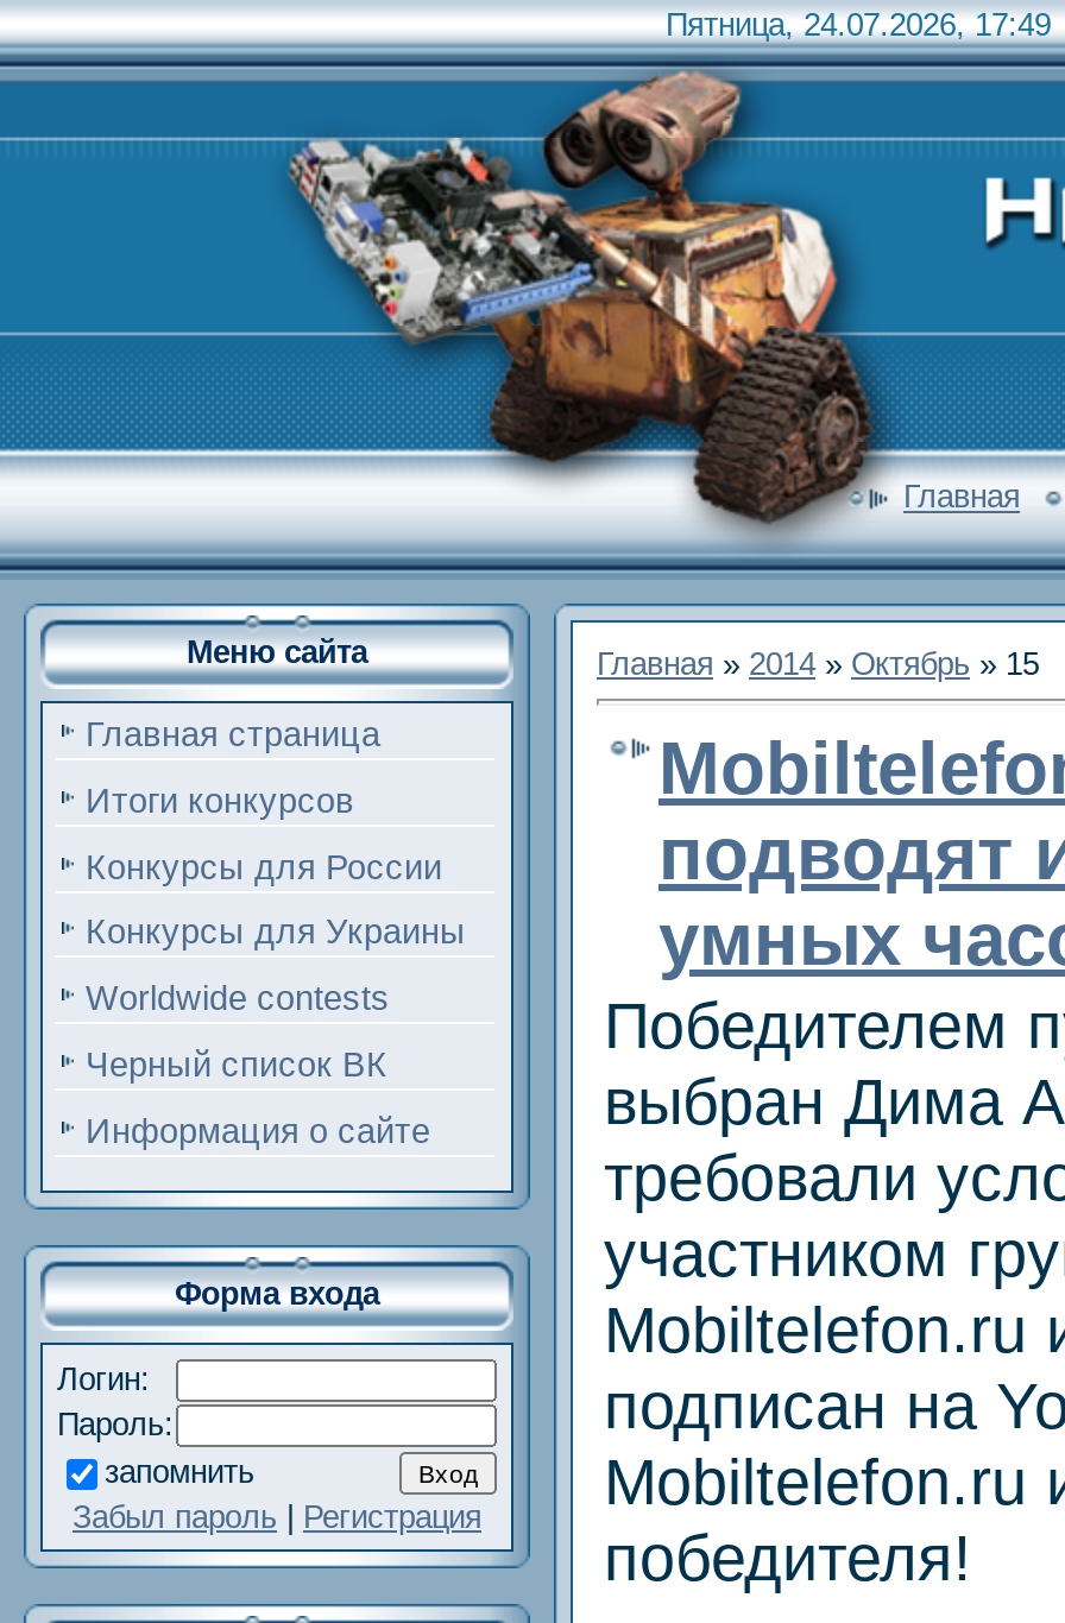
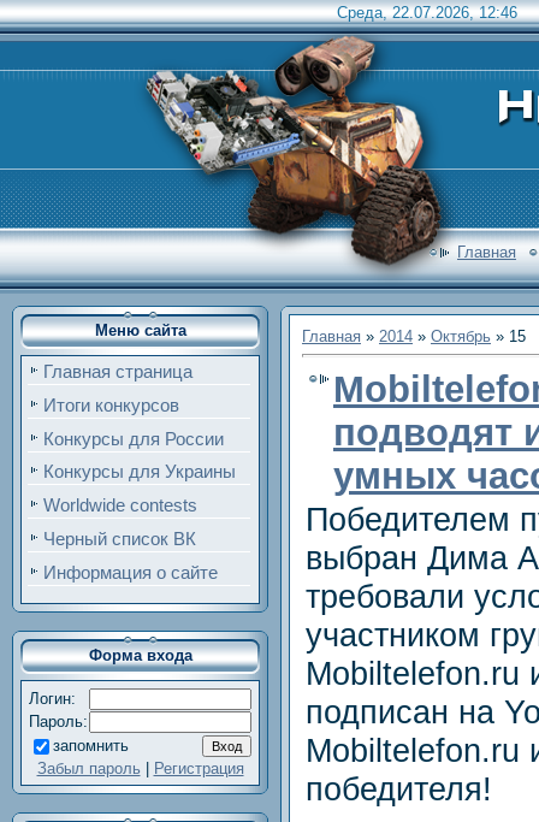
[666,7,1051,43] Пятница, 24.07.2026, 17:49 -> [337,4,517,22] Среда, 22.07.2026, 12:46

